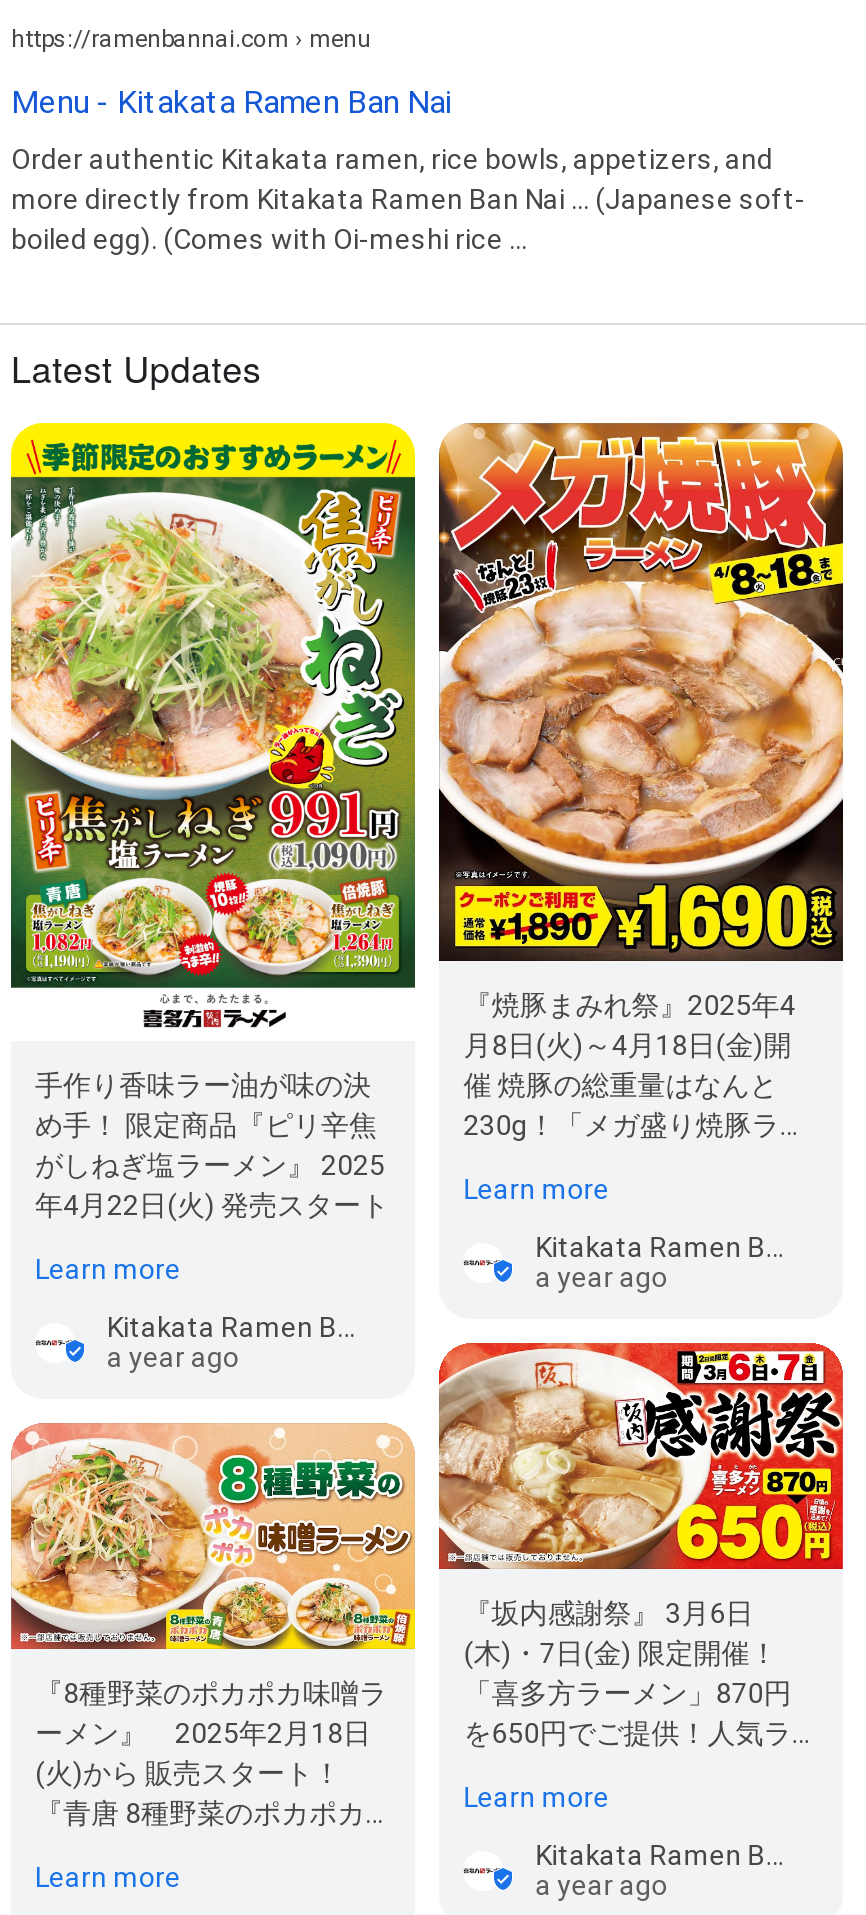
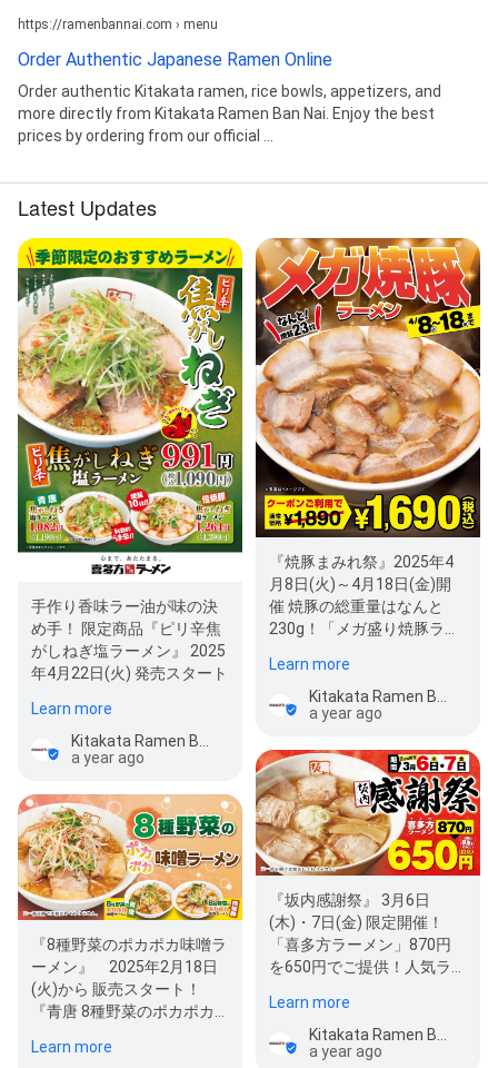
[11,82,451,120] Menu - Kitakata Ramen Ban Nai -> [18,49,332,70] Order Authentic Japanese Ramen Online
[11,182,805,254] more directly from Kitakata Ramen Ban Nai ... (Japanese soft- | boiled egg). (Comes with Oi-meshi rice ... -> [18,104,435,144] more directly from Kitakata Ramen Ban Nai. Enjoy the best | prices by ordering from our official ...

